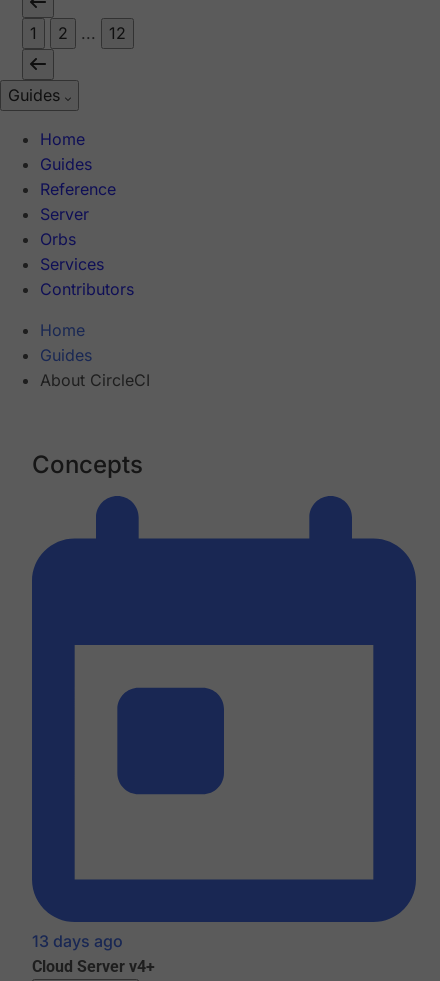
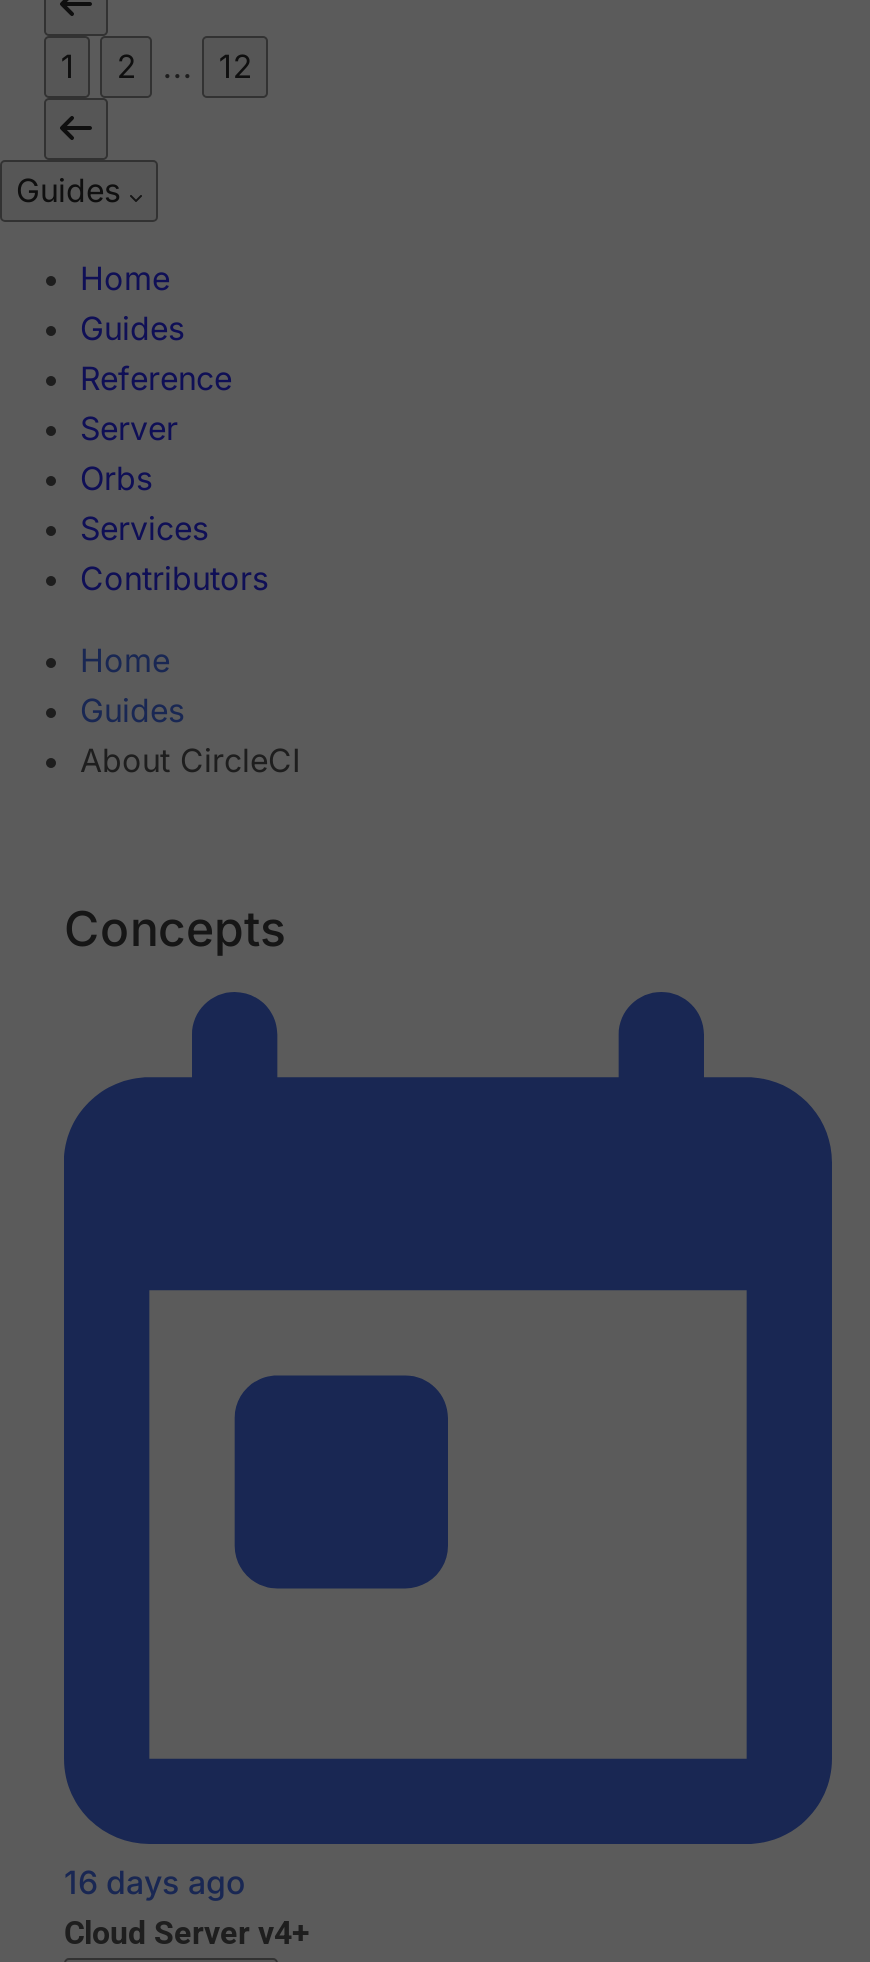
[32,931,123,951] 13 days ago -> [64,1863,246,1903] 16 days ago

